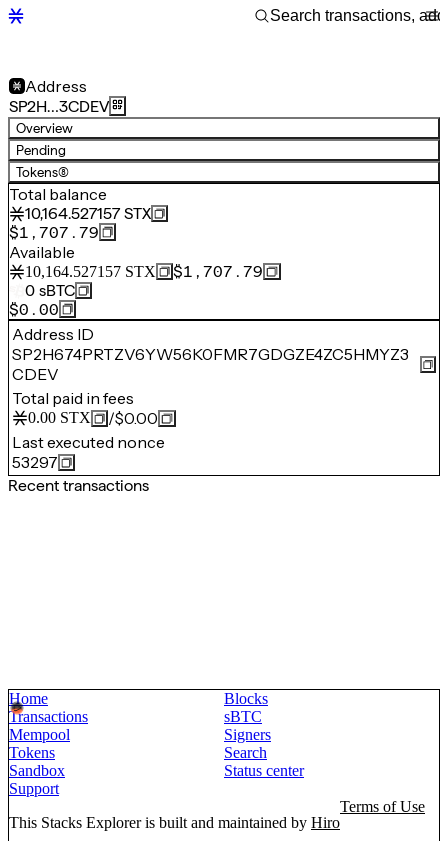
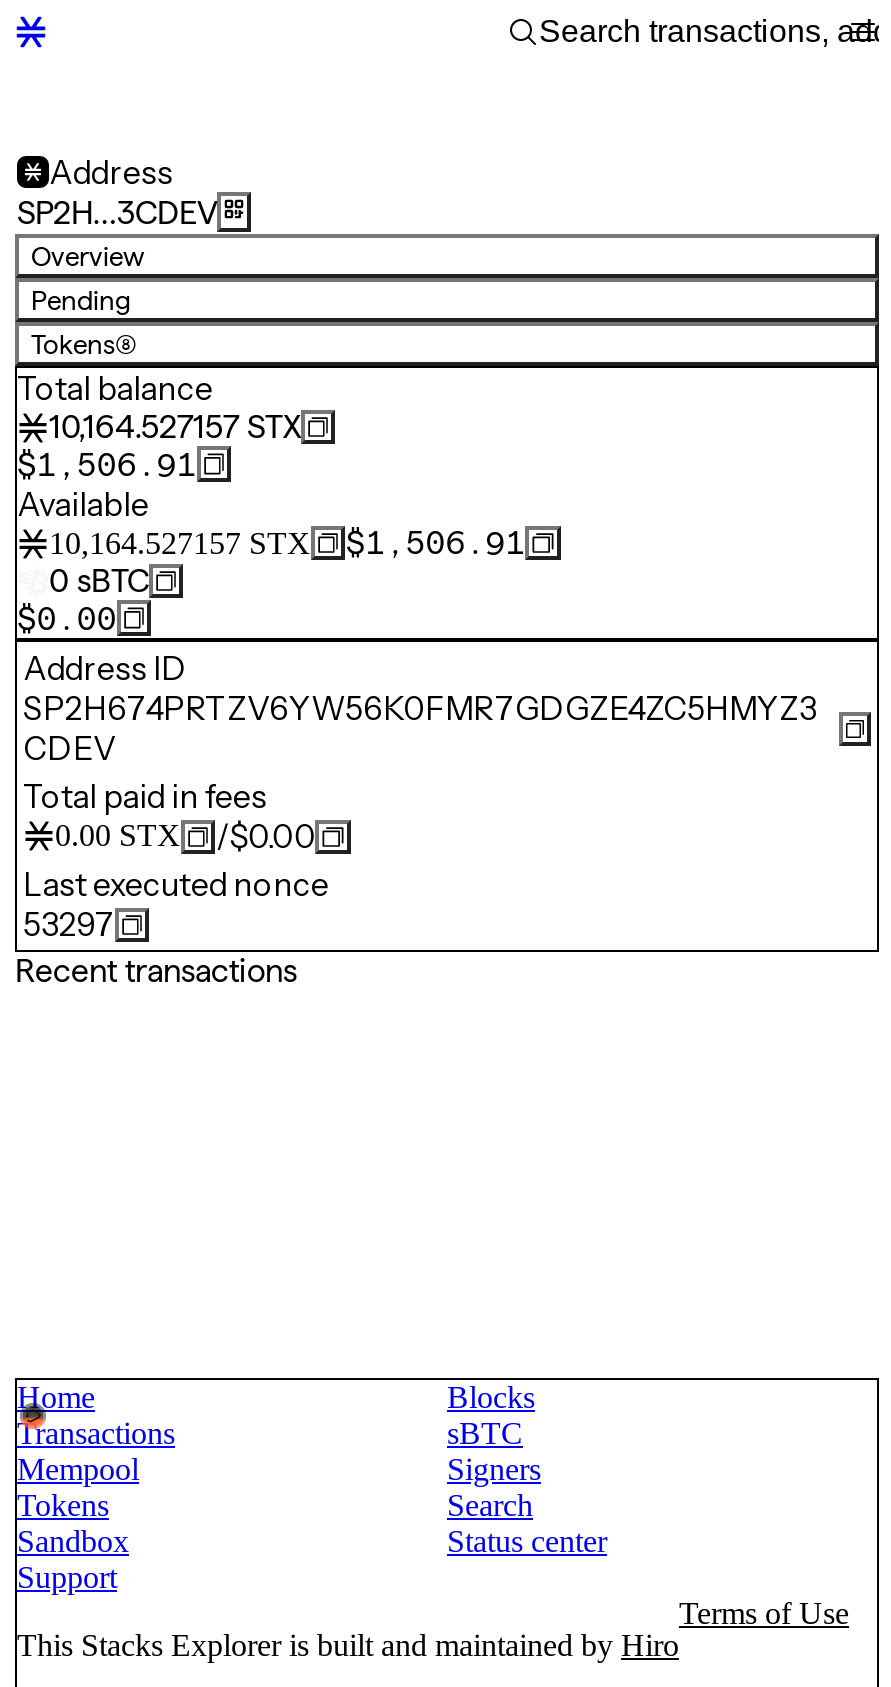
[9,223,99,242] $1,707.79 -> [17,447,197,485] $1,506.91
[25,262,263,281] 10,164.527157 STX $1,707.79 -> [49,525,526,563] 10,164.527157 STX $1,506.91

